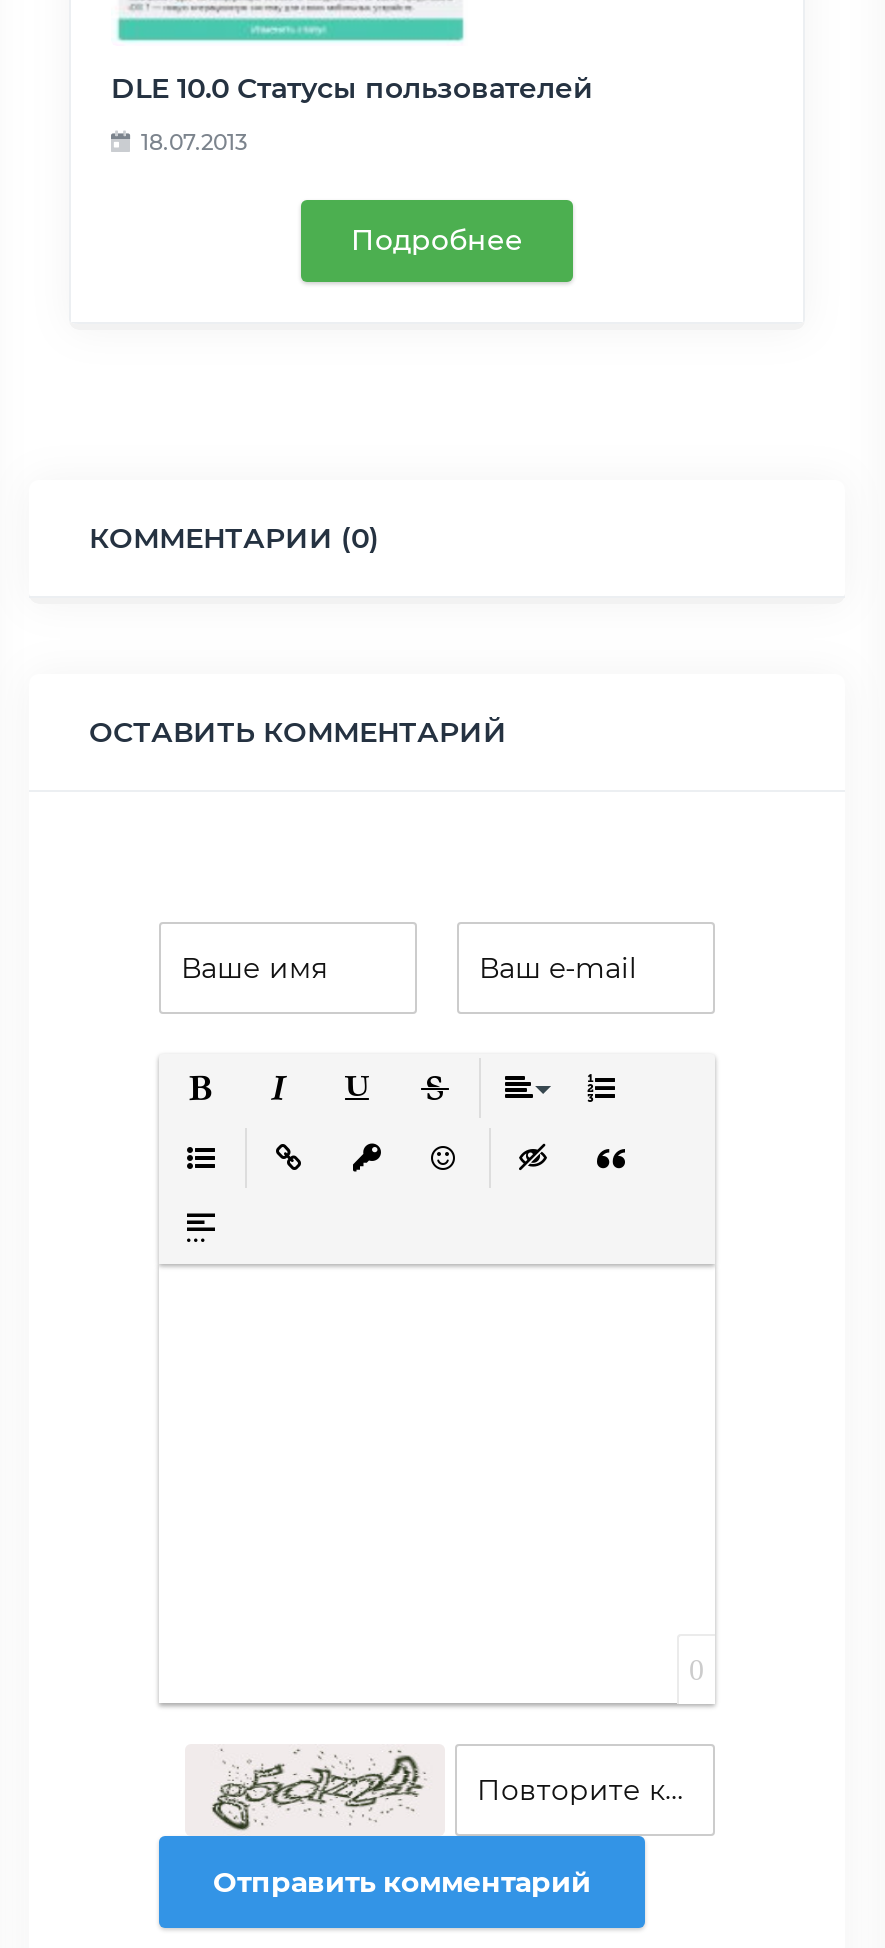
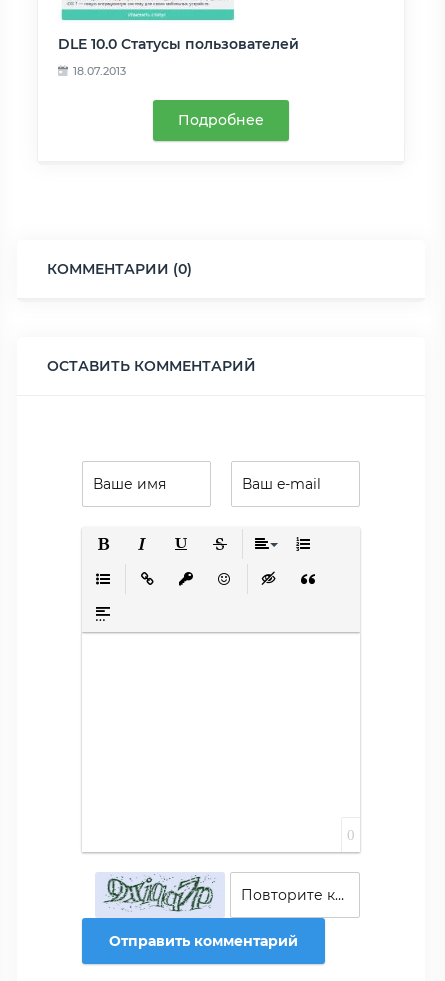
[201,1748,425,1832] [image] -> [102,874,217,915] [image]

